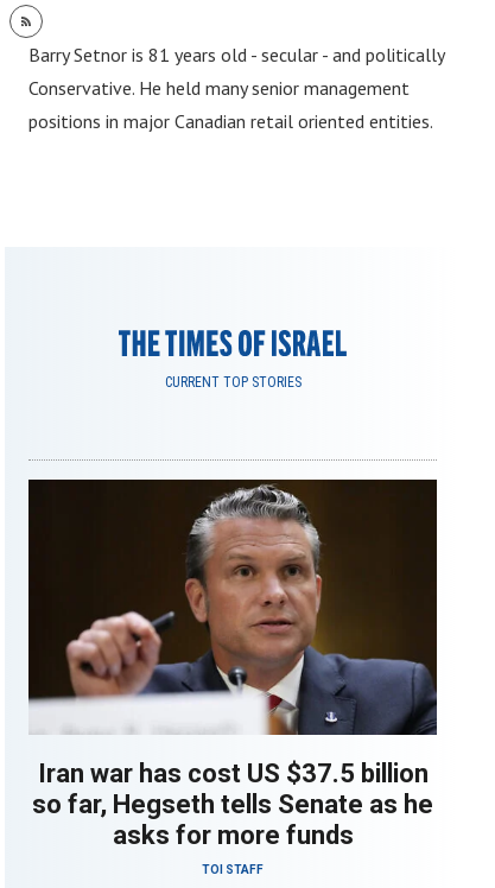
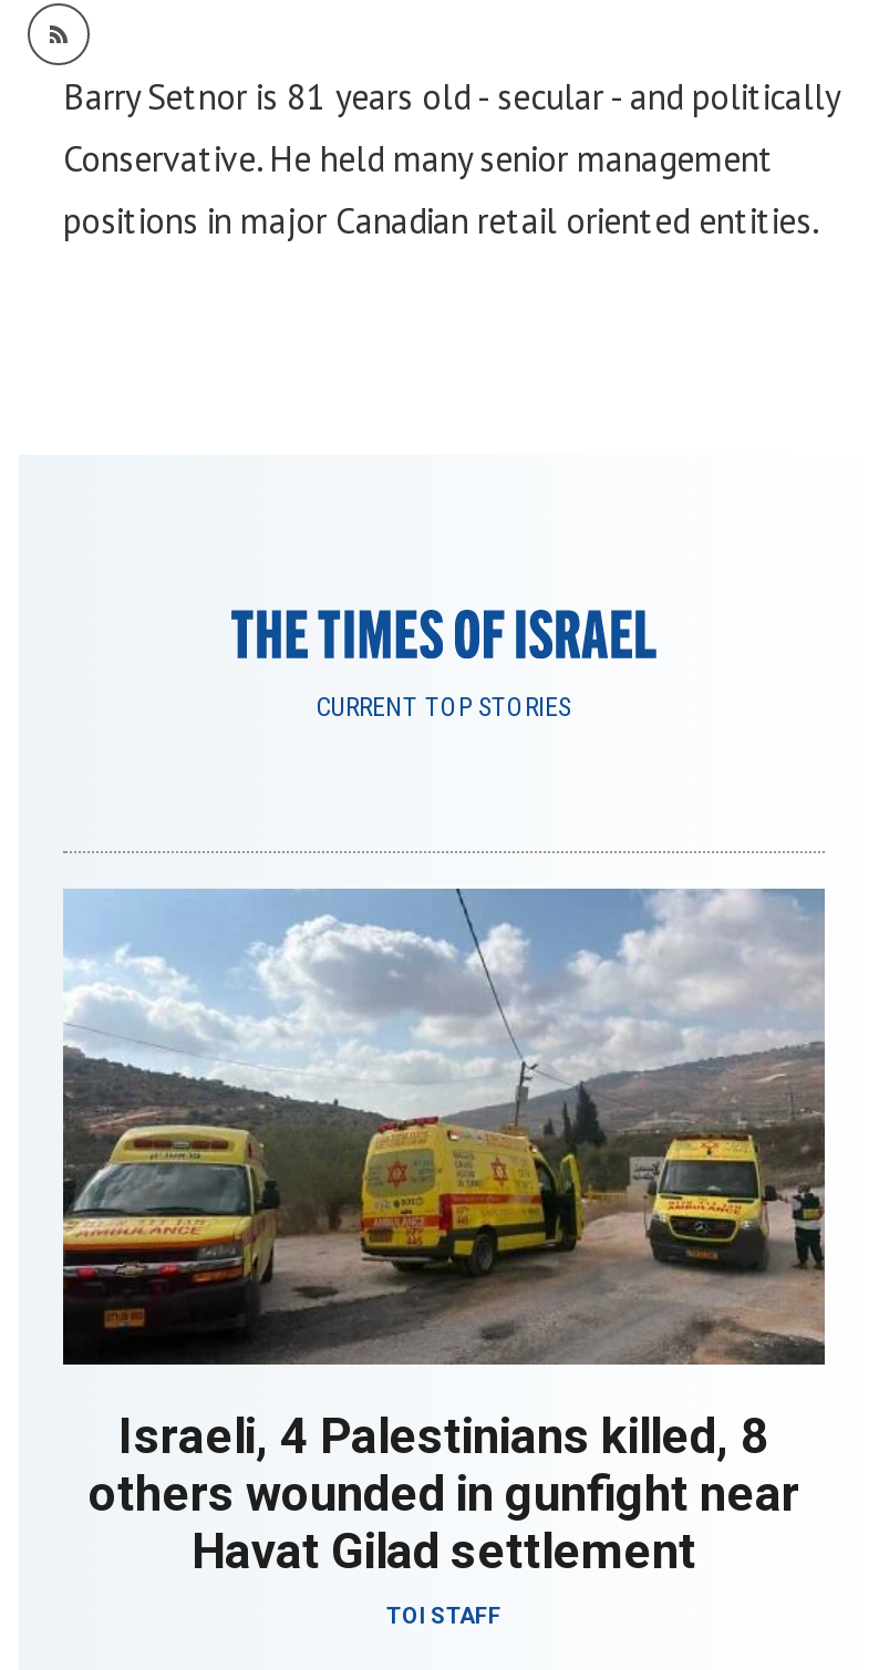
[27,478,438,850] [image] | Iran war has cost US $37.5 billion | so far, Hegseth tells Senate as he | asks for more funds -> [61,886,827,1579] [image] | Israeli, 4 Palestinians killed, 8 | others wounded in gunfight near | Havat Gilad settlement

